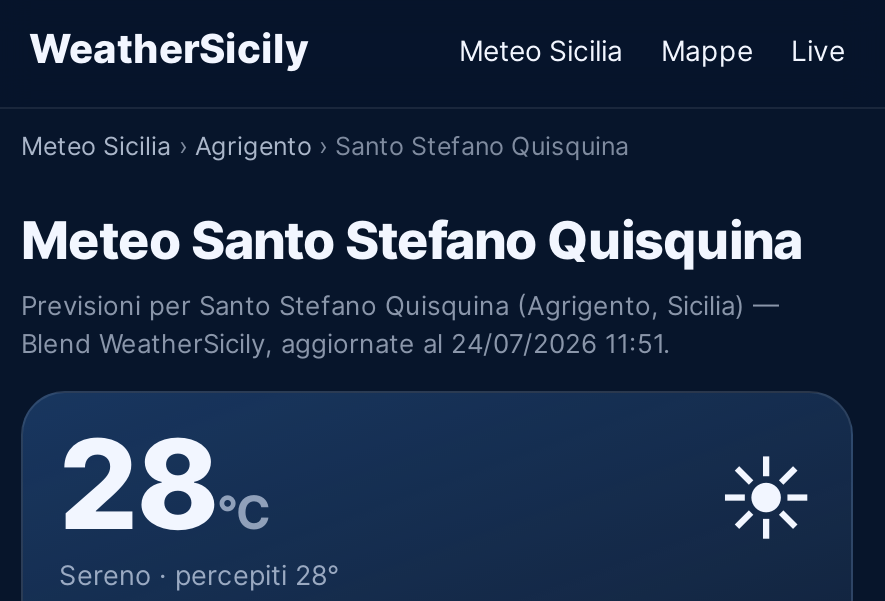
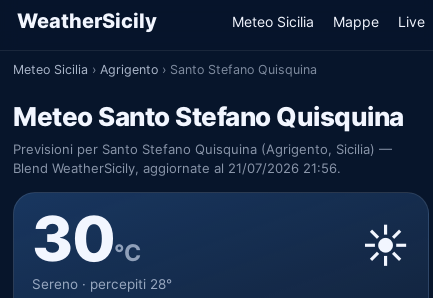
[21,327,671,359] Blend WeatherSicily, aggiornate al 24/07/2026 11:51. -> [13,160,341,176] Blend WeatherSicily, aggiornate al 21/07/2026 21:56.
[59,409,267,559] 28°C -> [32,201,139,276] 30°C

